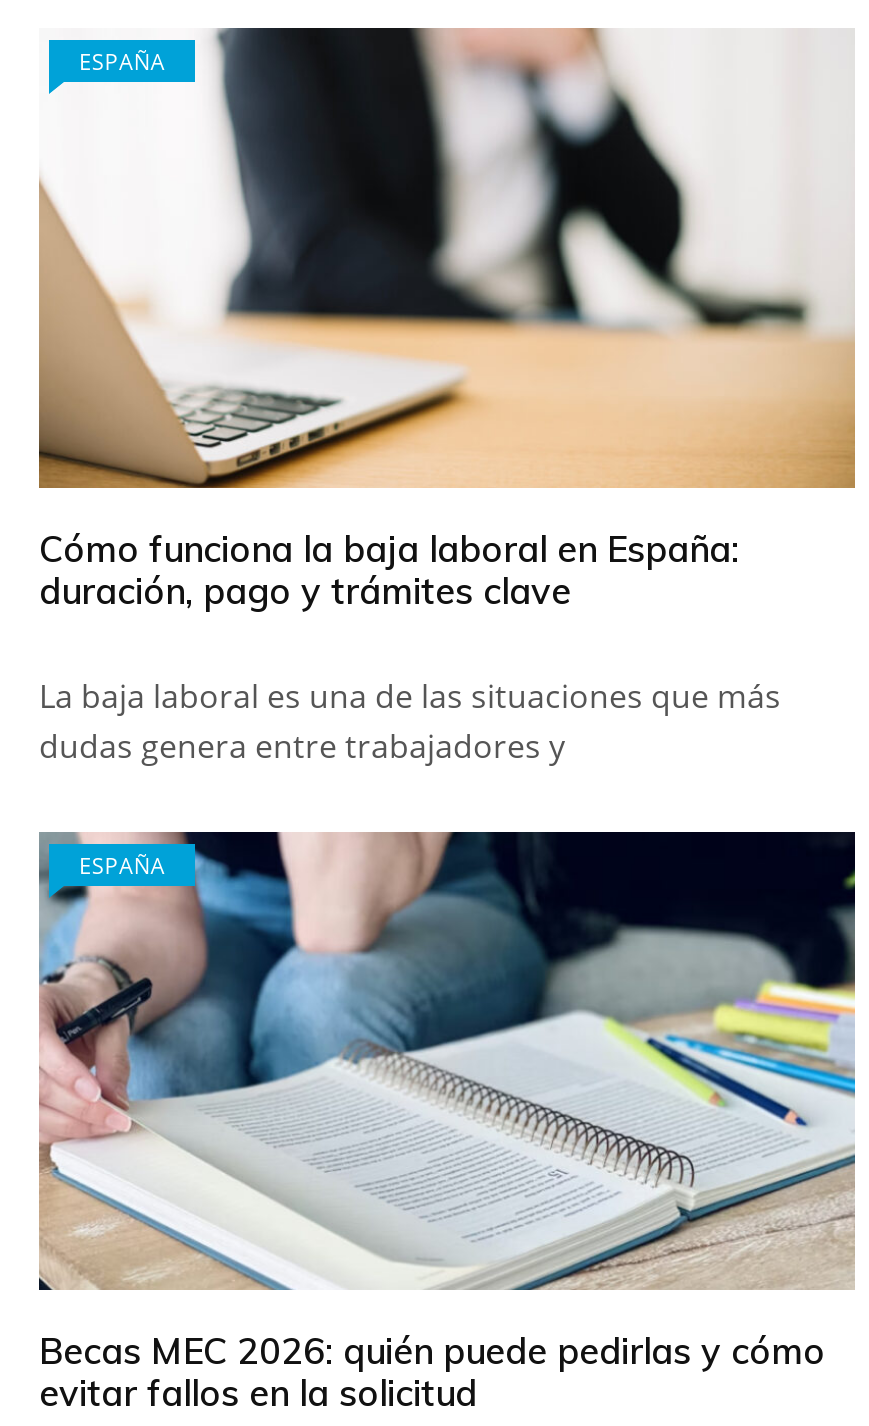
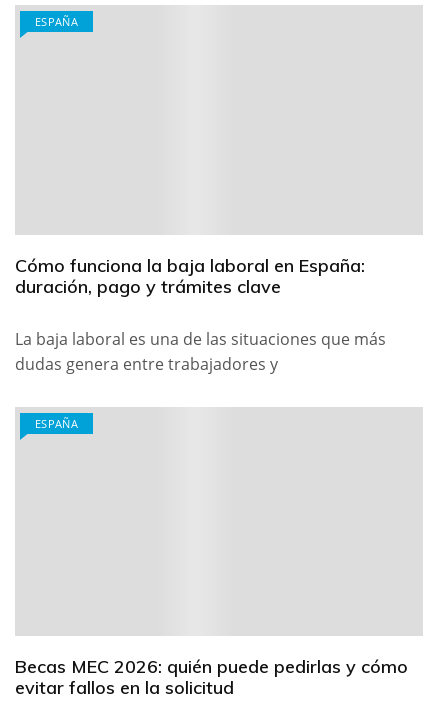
[37,26,855,490] [image] -> none
[37,830,857,1292] [image] -> none

